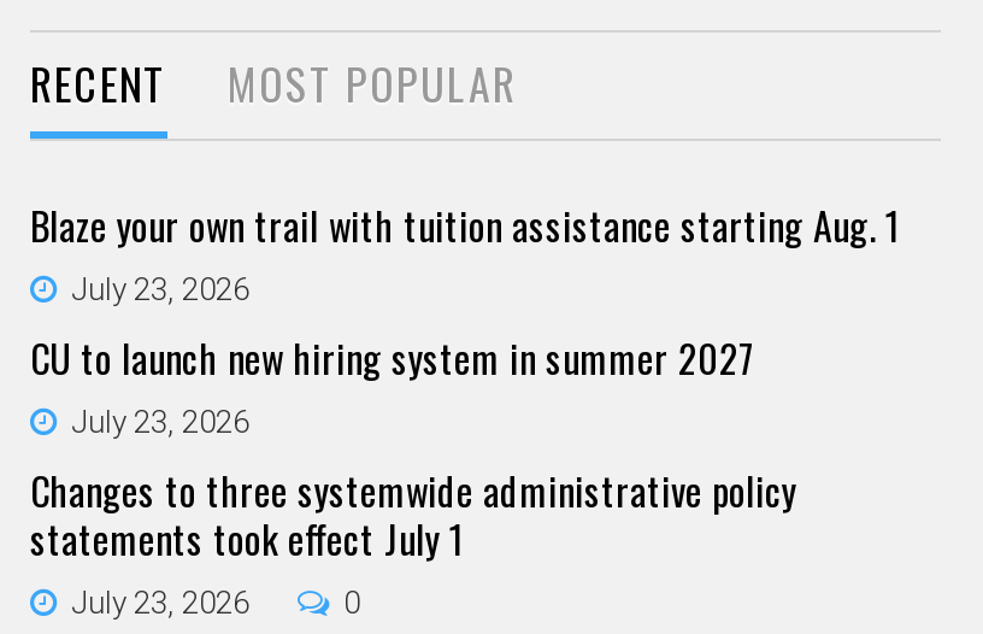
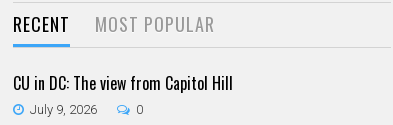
[30,196,900,620] Blaze your own trail with tuition assistance starting Aug. 1 | July 23, 2026 | CU to launch new hiring system in summer 2027 | July 23, 2026 | Changes to three systemwide administrative policy | statements took effect July 1 | July 23, 2026 -> [13,71,233,117] CU in DC: The view from Capitol Hill | July 9, 2026

